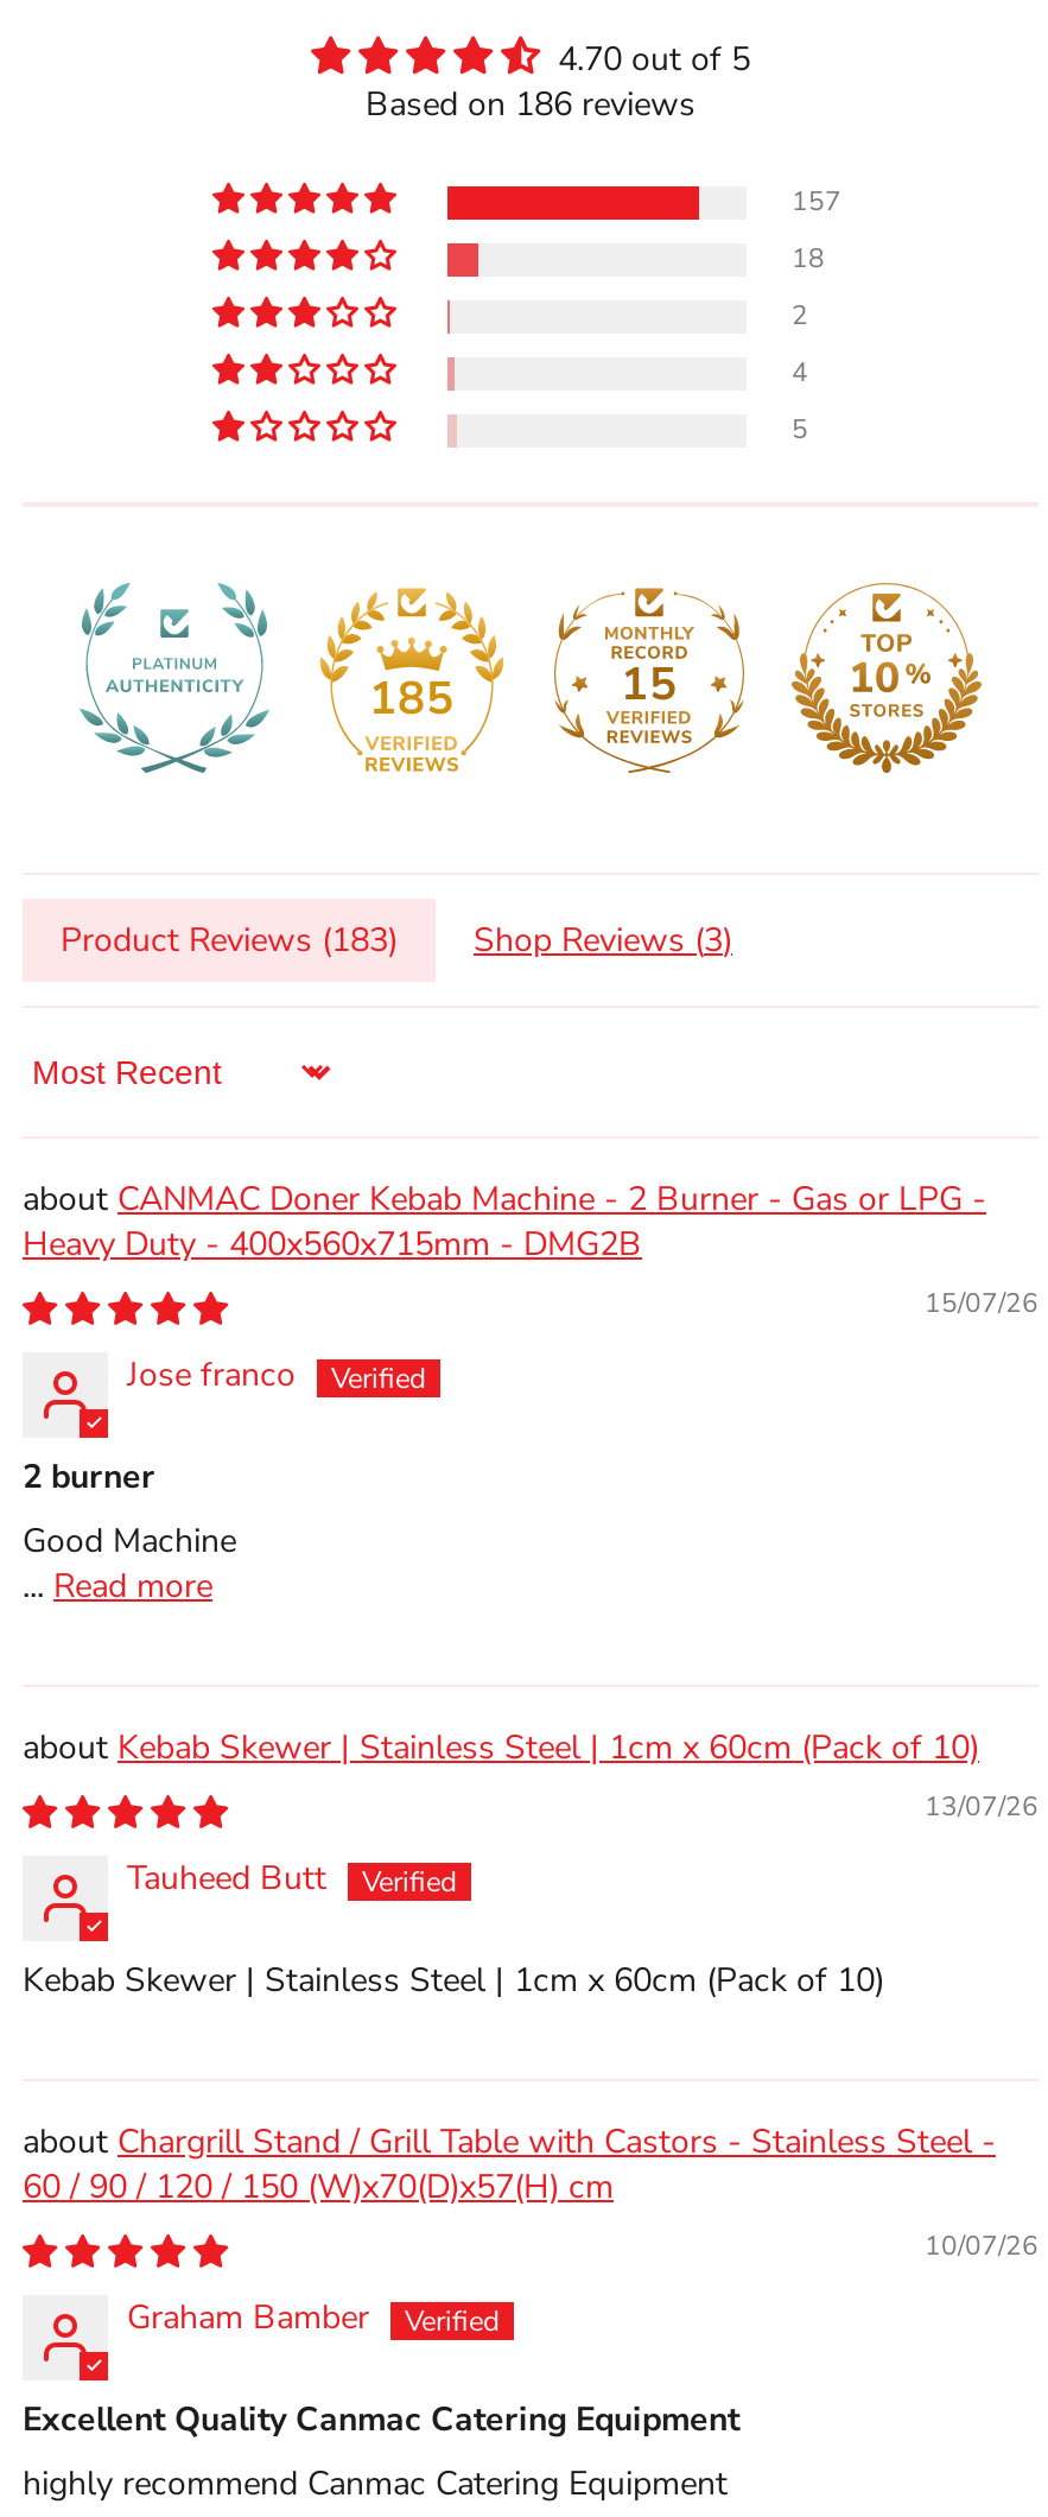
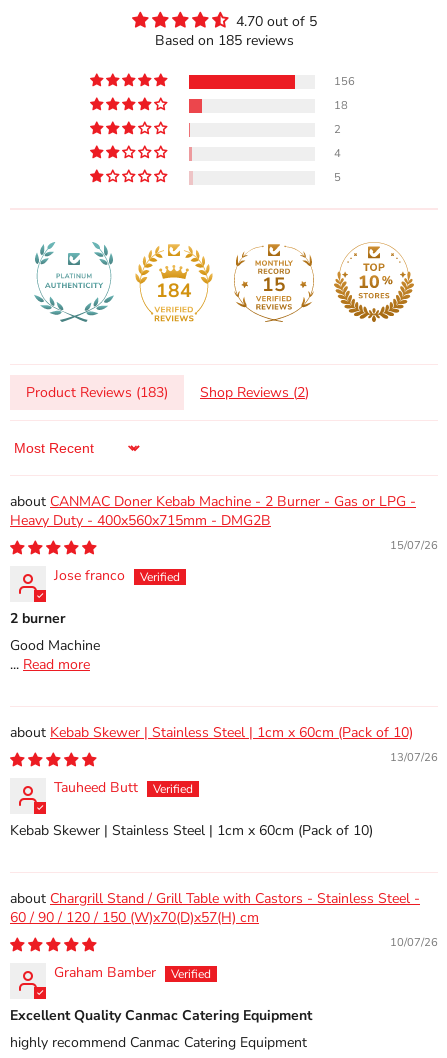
[366,81,696,126] Based on 186 reviews -> [154,30,293,49] Based on 185 reviews
[792,184,841,219] 157 -> [334,74,355,89] 156
[369,667,455,729] 185 -> [156,277,192,303] 184
[61,917,732,962] Product Reviews (183) Shop Reviews (3) -> [26,382,309,401] Product Reviews (183) Shop Reviews (2)

